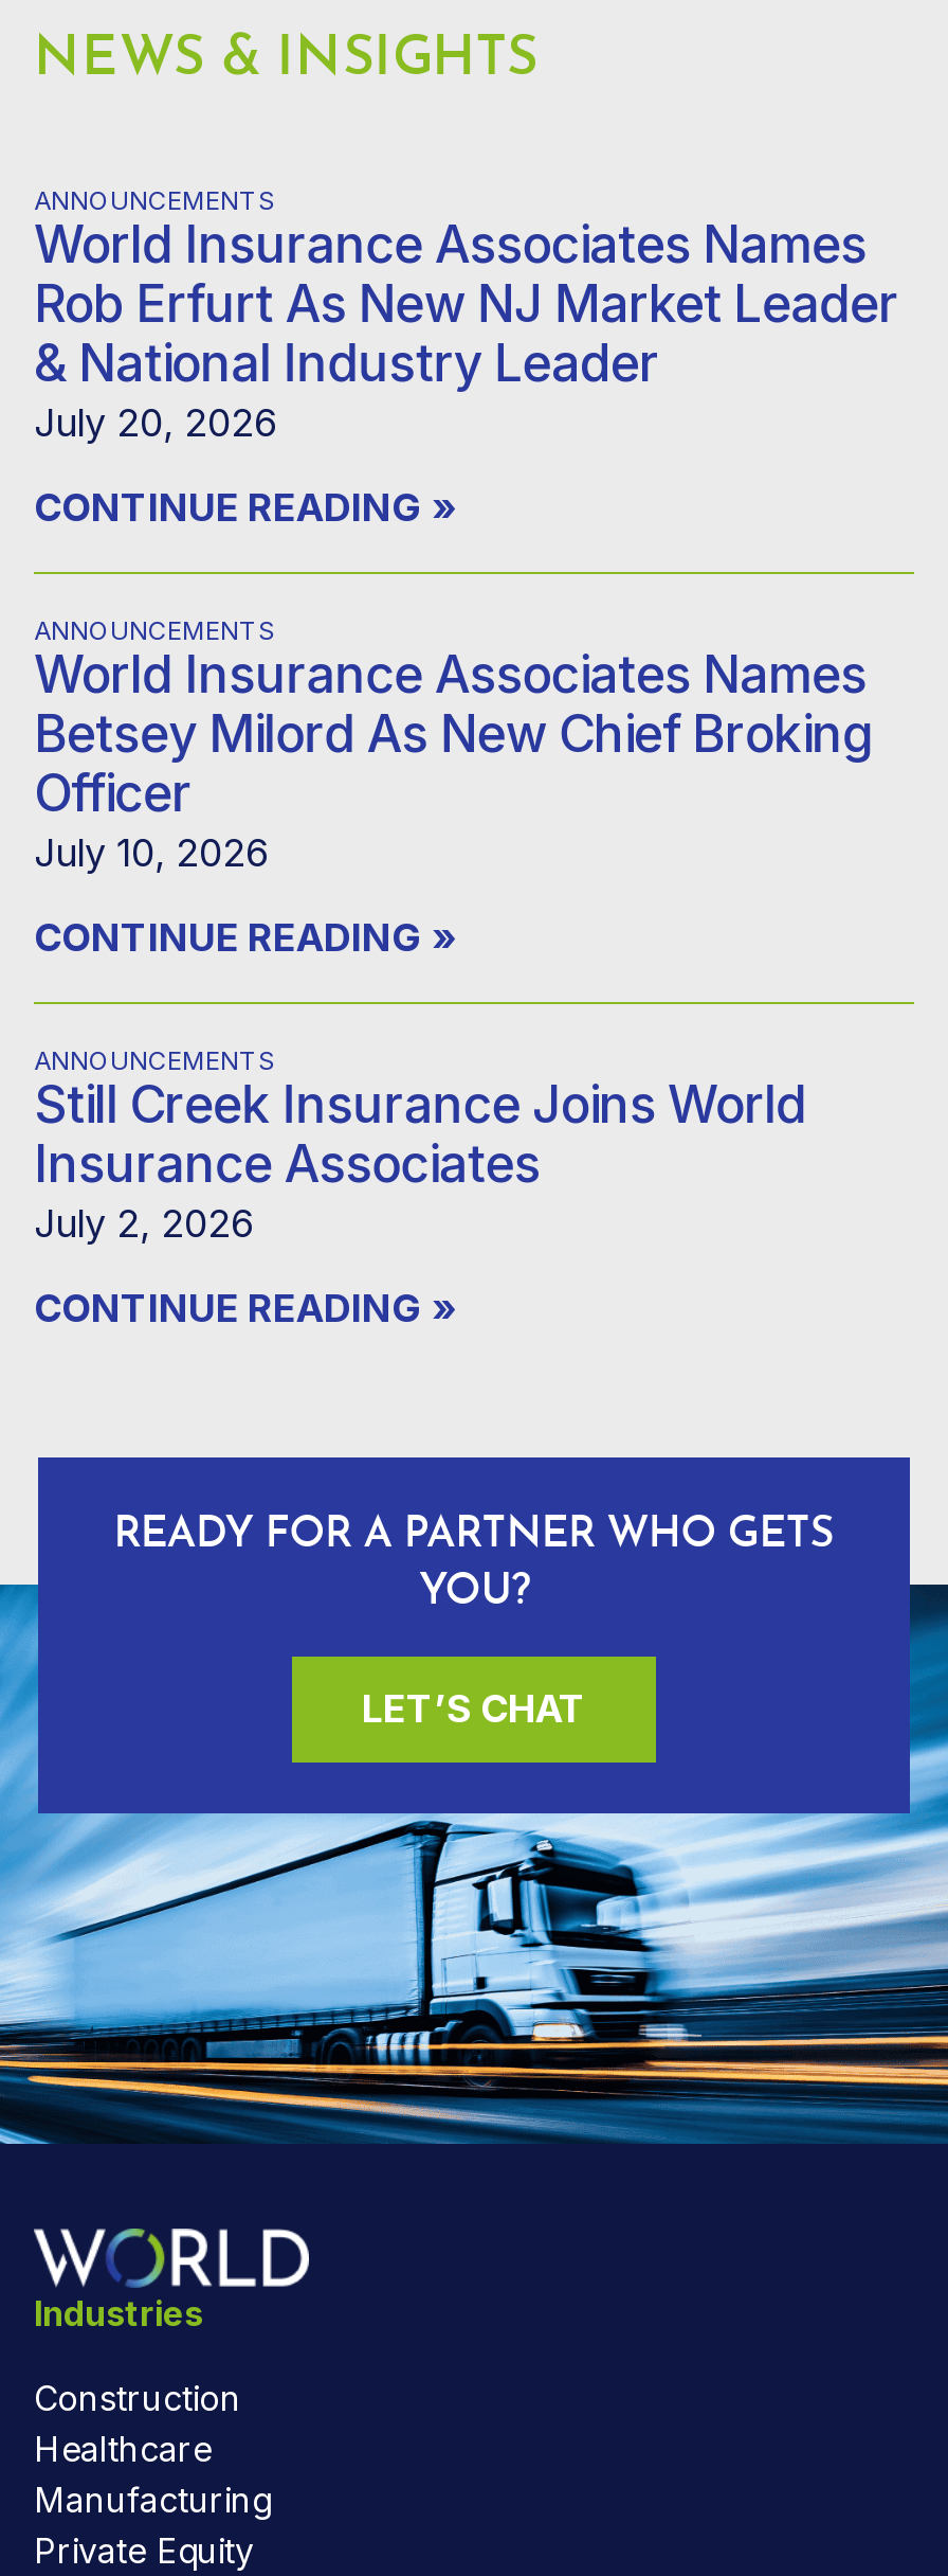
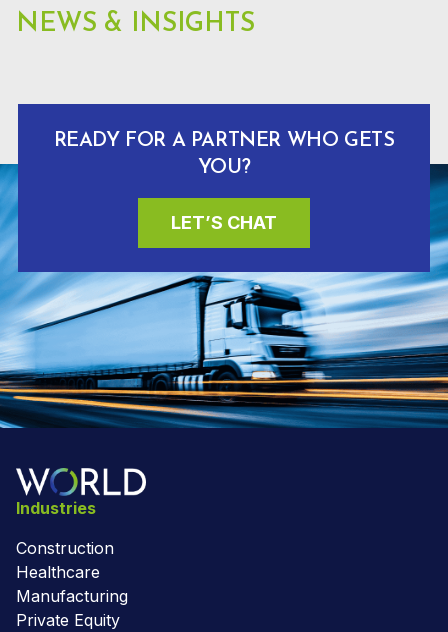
[34,185,899,1331] ANNOUNCEMENTS | World Insurance Associates Names | Rob Erfurt As New NJ Market Leader | & National Industry Leader | July 20, 2026 | CONTINUE READING » | ANNOUNCEMENTS | World Insurance Associates Names | Betsey Milord As New Chief Broking | Officer | July 10, 2026 | CONTINUE READING » | ANNOUNCEMENTS | Still Creek Insurance Joins World | Insurance Associates | July 2, 2026 | CONTINUE READING » -> none

